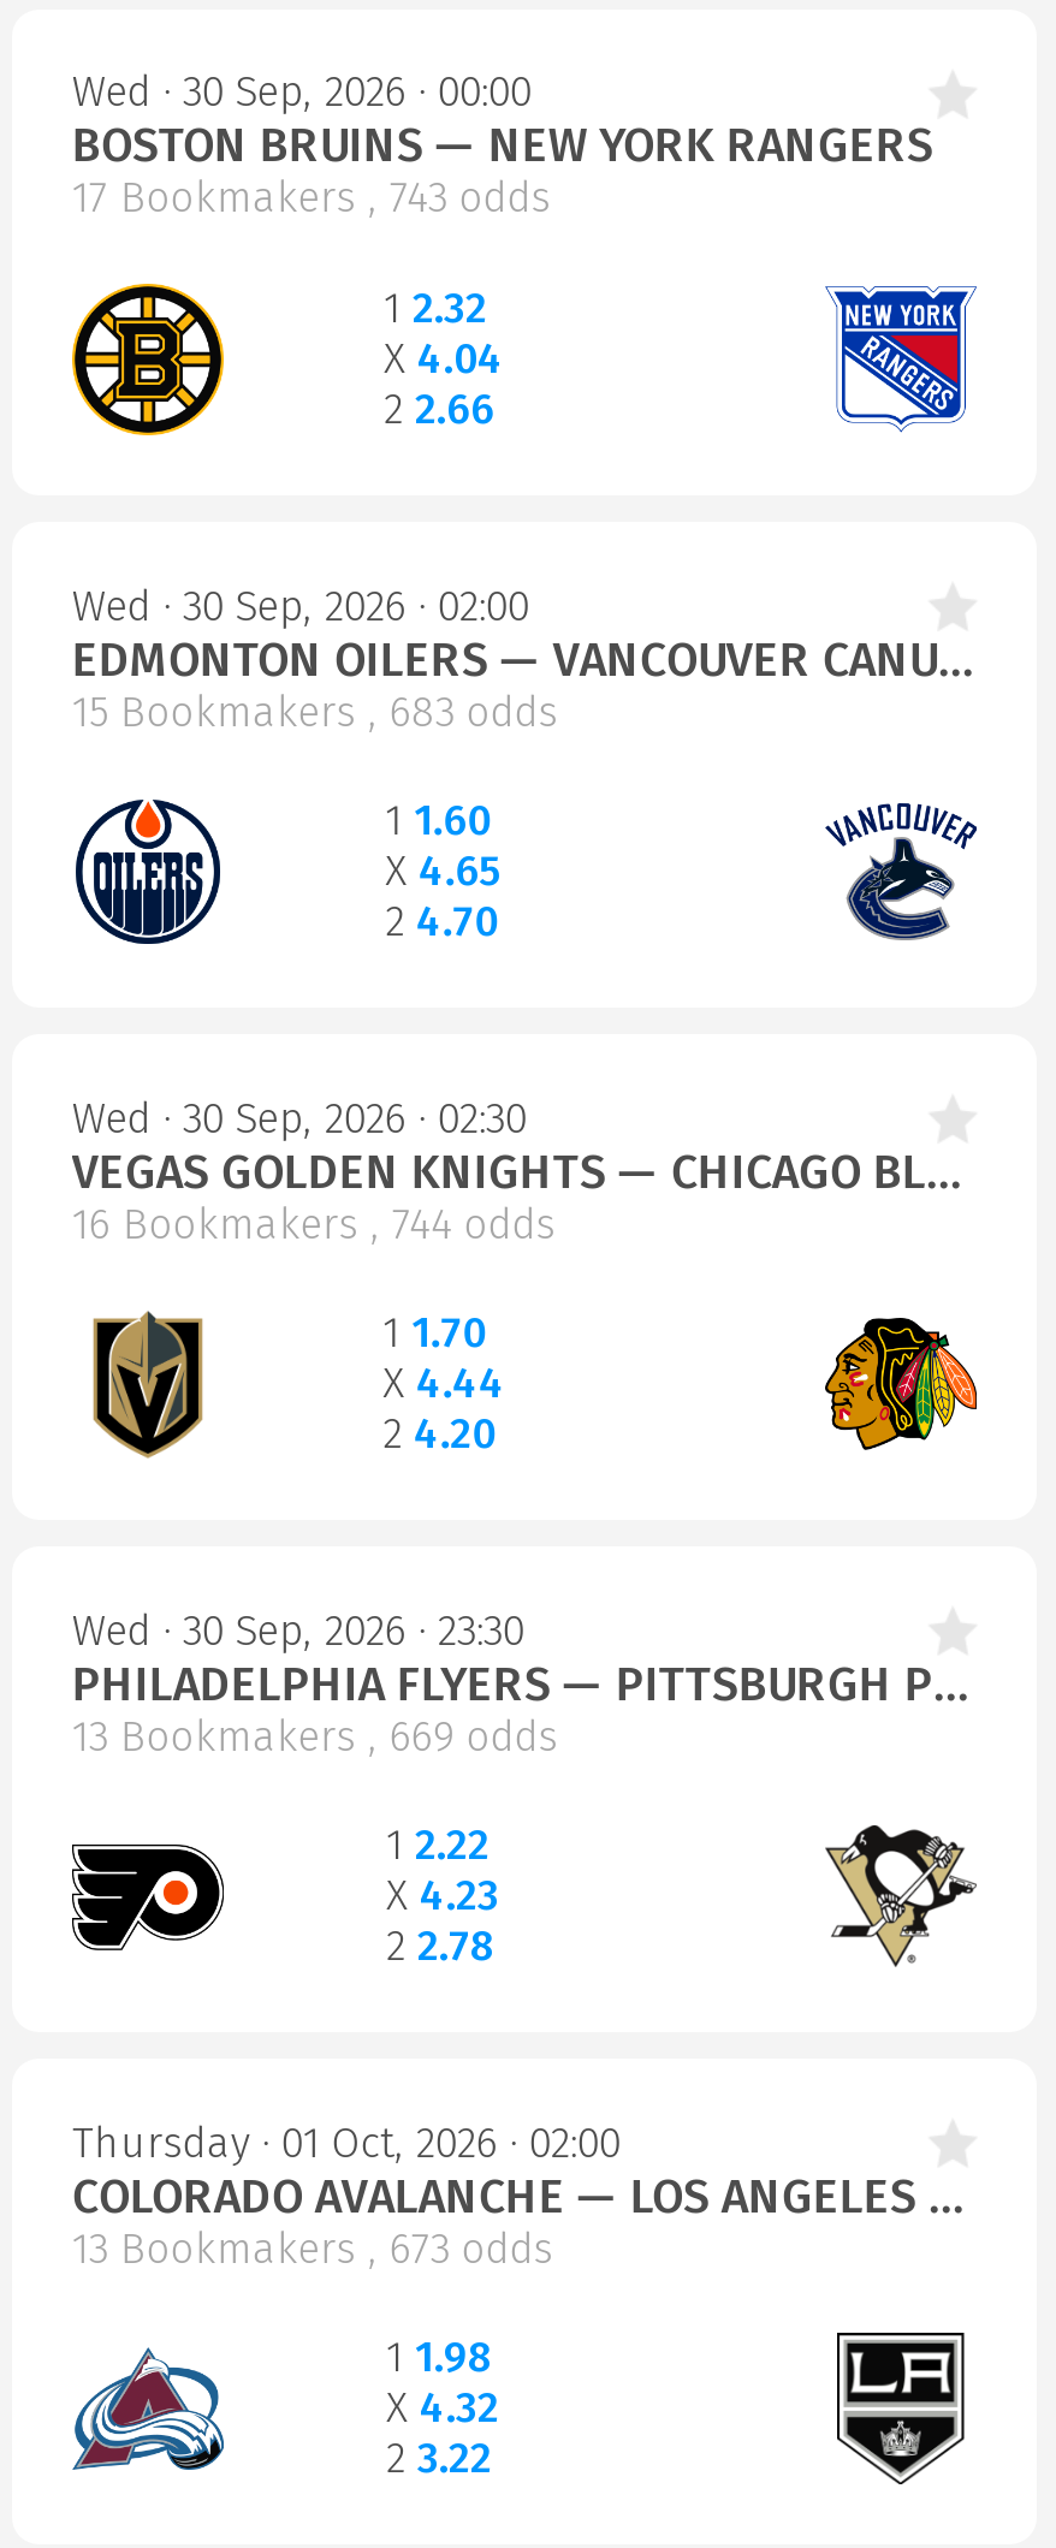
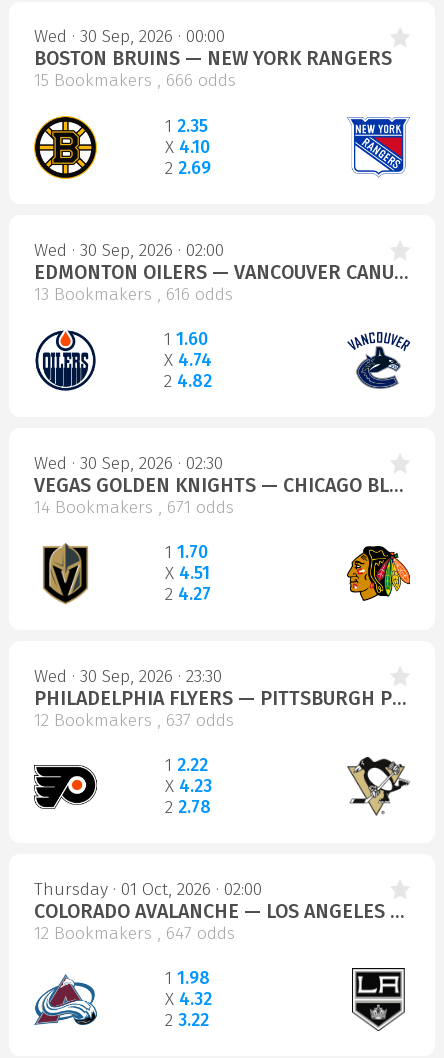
[72,174,550,225] 17 Bookmakers , 743 odds -> [34,70,236,91] 15 Bookmakers , 666 odds
[384,284,487,335] 1 2.32 -> [165,116,208,137] 1 2.35
[384,335,504,385] X 4.04 -> [165,137,210,158] X 4.10
[384,385,494,436] 2 2.66 -> [165,158,211,179] 2 2.69
[72,687,558,737] 15 Bookmakers , 683 odds -> [34,283,233,304] 13 Bookmakers , 616 odds
[385,847,501,898] X 4.65 -> [164,350,212,371] X 4.74
[385,898,498,948] 2 4.70 -> [164,371,212,392] 2 4.82
[72,1199,555,1250] 16 Bookmakers , 744 odds -> [34,497,234,518] 14 Bookmakers , 671 odds
[383,1359,506,1410] X 4.44 -> [165,563,210,584] X 4.51
[383,1410,496,1460] 2 4.20 -> [165,584,211,605] 2 4.27
[72,1712,558,1762] 13 Bookmakers , 669 odds -> [34,710,234,731] 12 Bookmakers , 637 odds
[72,2224,553,2274] 13 Bookmakers , 673 odds -> [34,923,235,944] 12 Bookmakers , 647 odds

